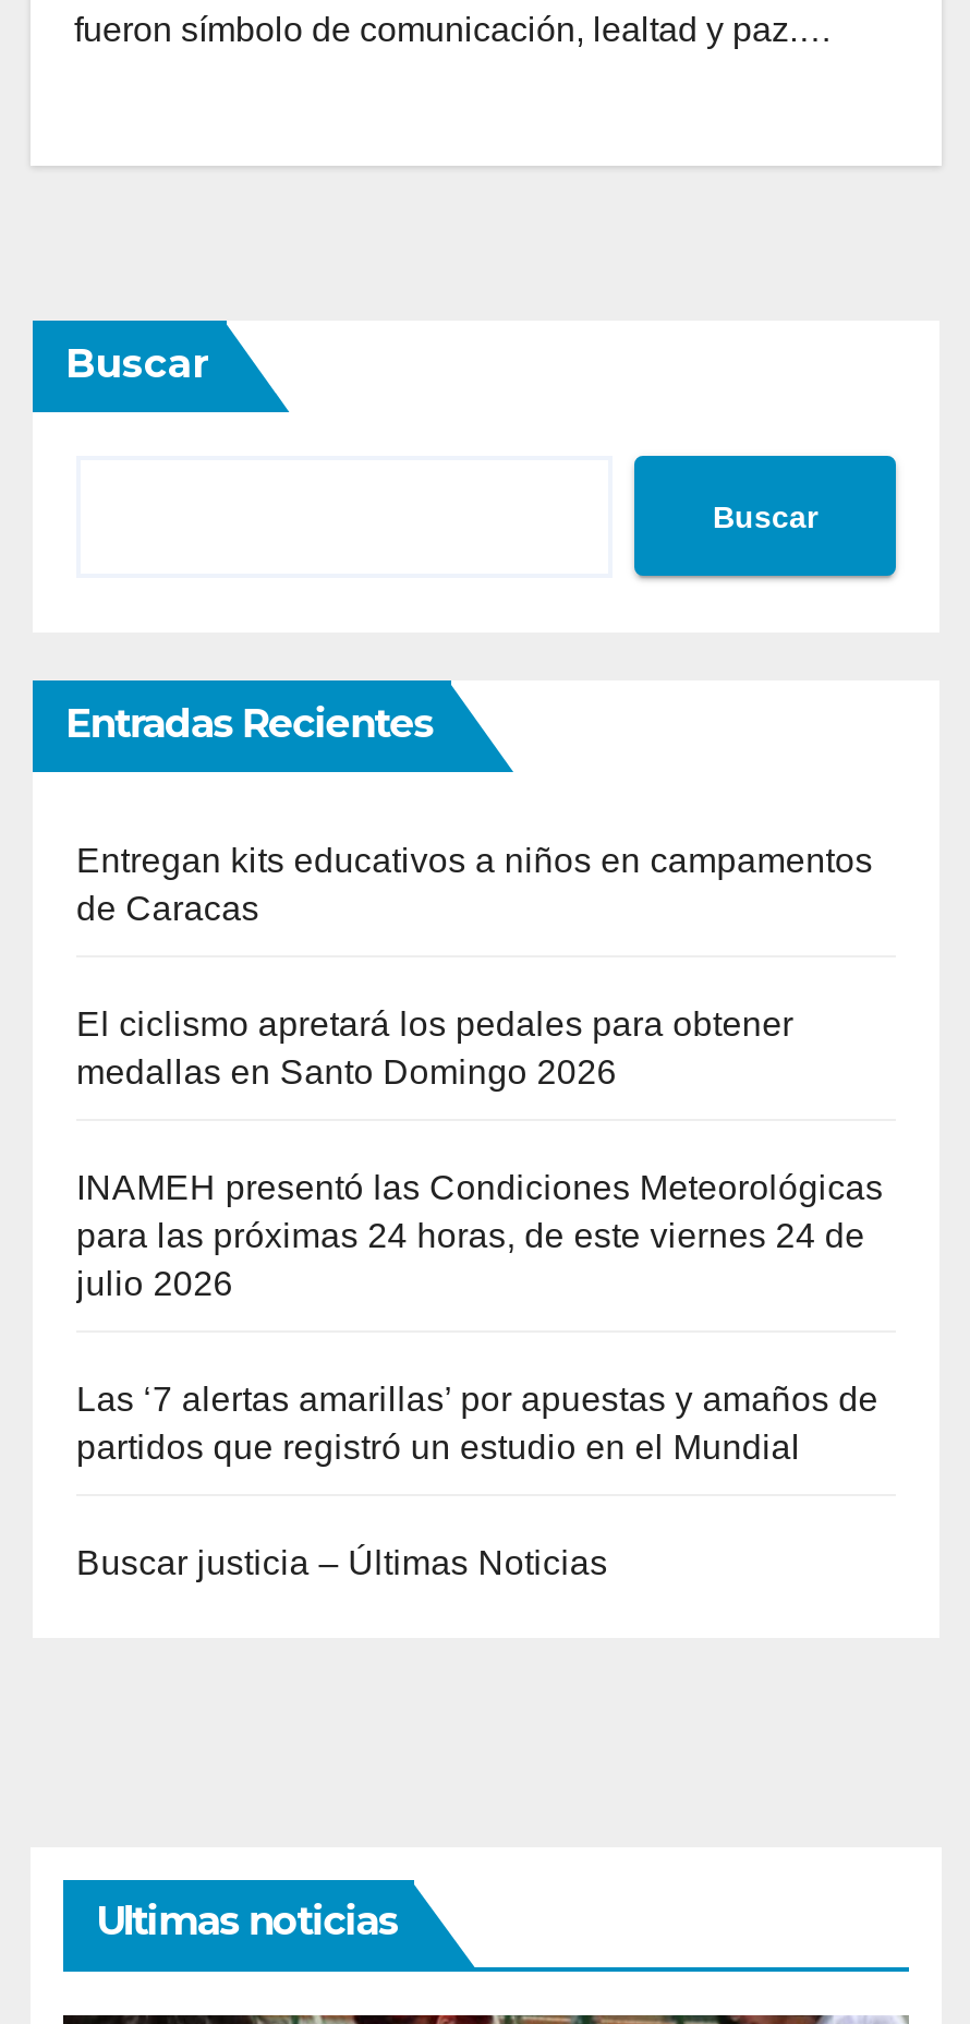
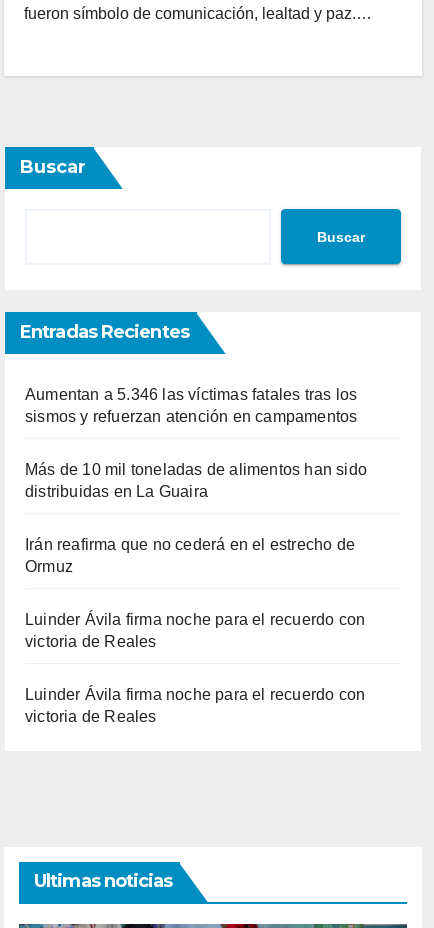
[76,843,873,928] Entregan kits educativos a niños en campamentos | de Caracas -> [25,386,357,425] Aumentan a 5.346 las víctimas fatales tras los | sismos y refuerzan atención en campamentos
[76,1006,793,1091] El ciclismo apretará los pedales para obtener | medallas en Santo Domingo 2026 -> [25,461,367,500] Más de 10 mil toneladas de alimentos han sido | distribuidas en La Guaira
[76,1170,883,1303] INAMEH presentó las Condiciones Meteorológicas | para las próximas 24 horas, de este viernes 24 de | julio 2026 -> [25,536,355,575] Irán reafirma que no cederá en el estrecho de | Ormuz
[76,1381,878,1466] Las ‘7 alertas amarillas’ por apuestas y amaños de | partidos que registró un estudio en el Mundial -> [25,611,365,650] Luinder Ávila firma noche para el recuerdo con | victoria de Reales
[76,1545,608,1582] Buscar justicia – Últimas Noticias -> [25,686,365,725] Luinder Ávila firma noche para el recuerdo con | victoria de Reales

